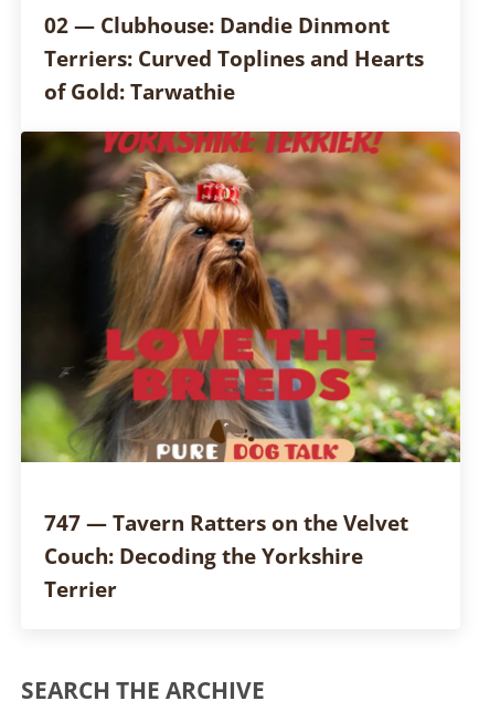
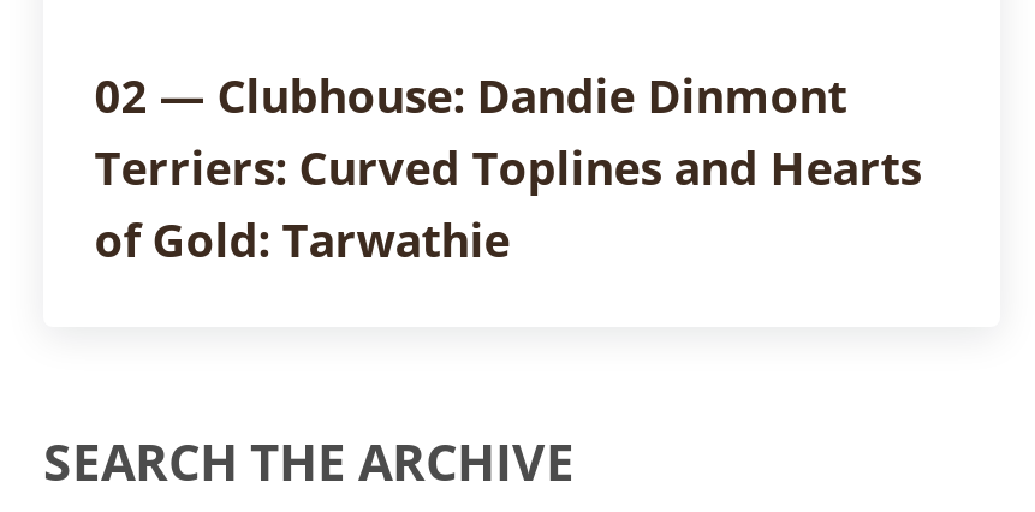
[20,130,461,463] [image] -> none
[44,508,409,602] 747 — Tavern Ratters on the Velvet | Couch: Decoding the Yorkshire | Terrier -> none

